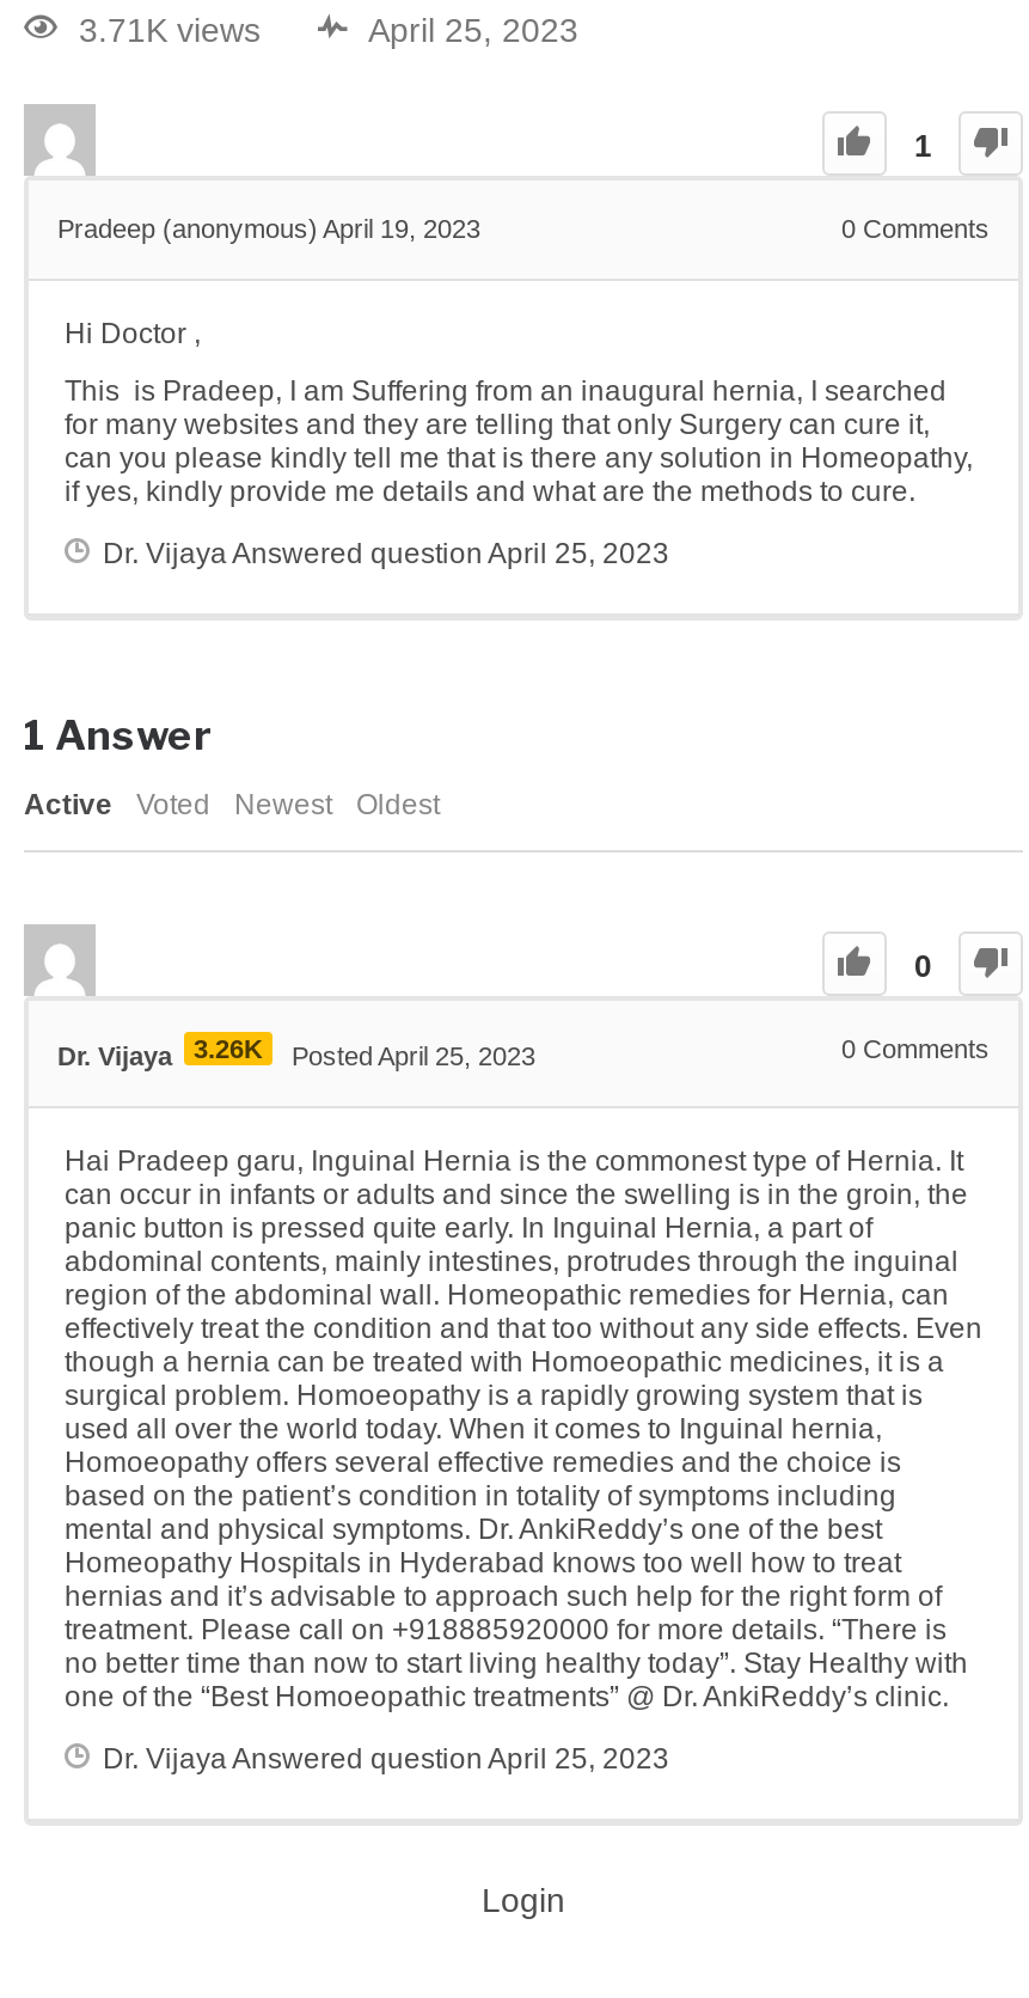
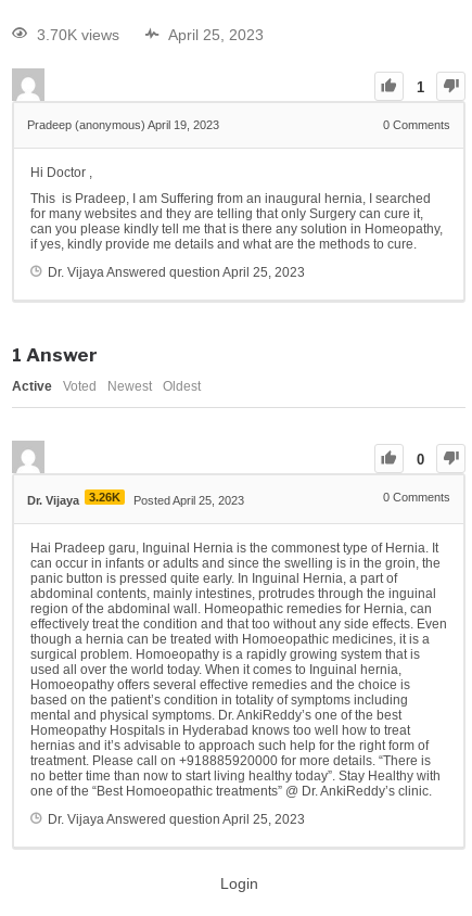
[79,11,261,50] 3.71K views -> [37,26,119,44] 3.70K views

